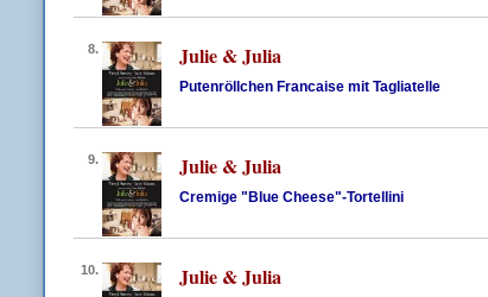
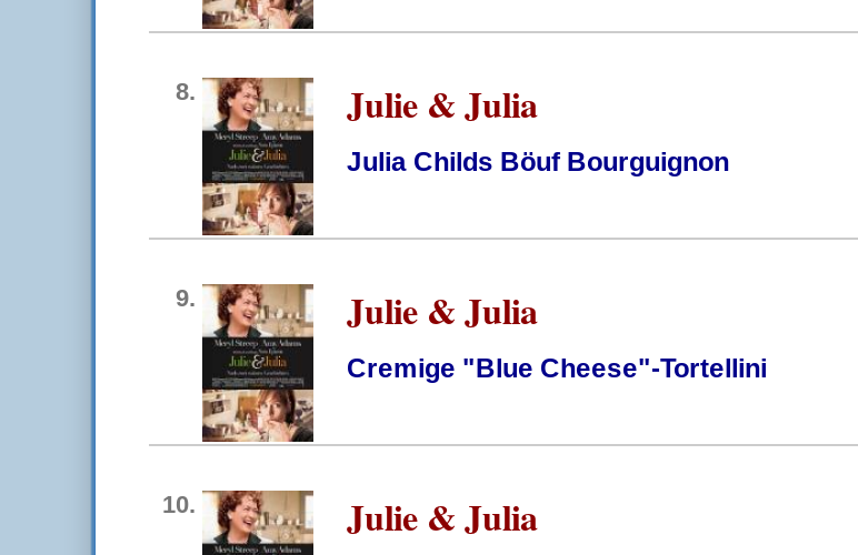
[179,78,441,95] Putenröllchen Francaise mit Tagliatelle -> [347,147,729,178] Julia Childs Böuf Bourguignon

